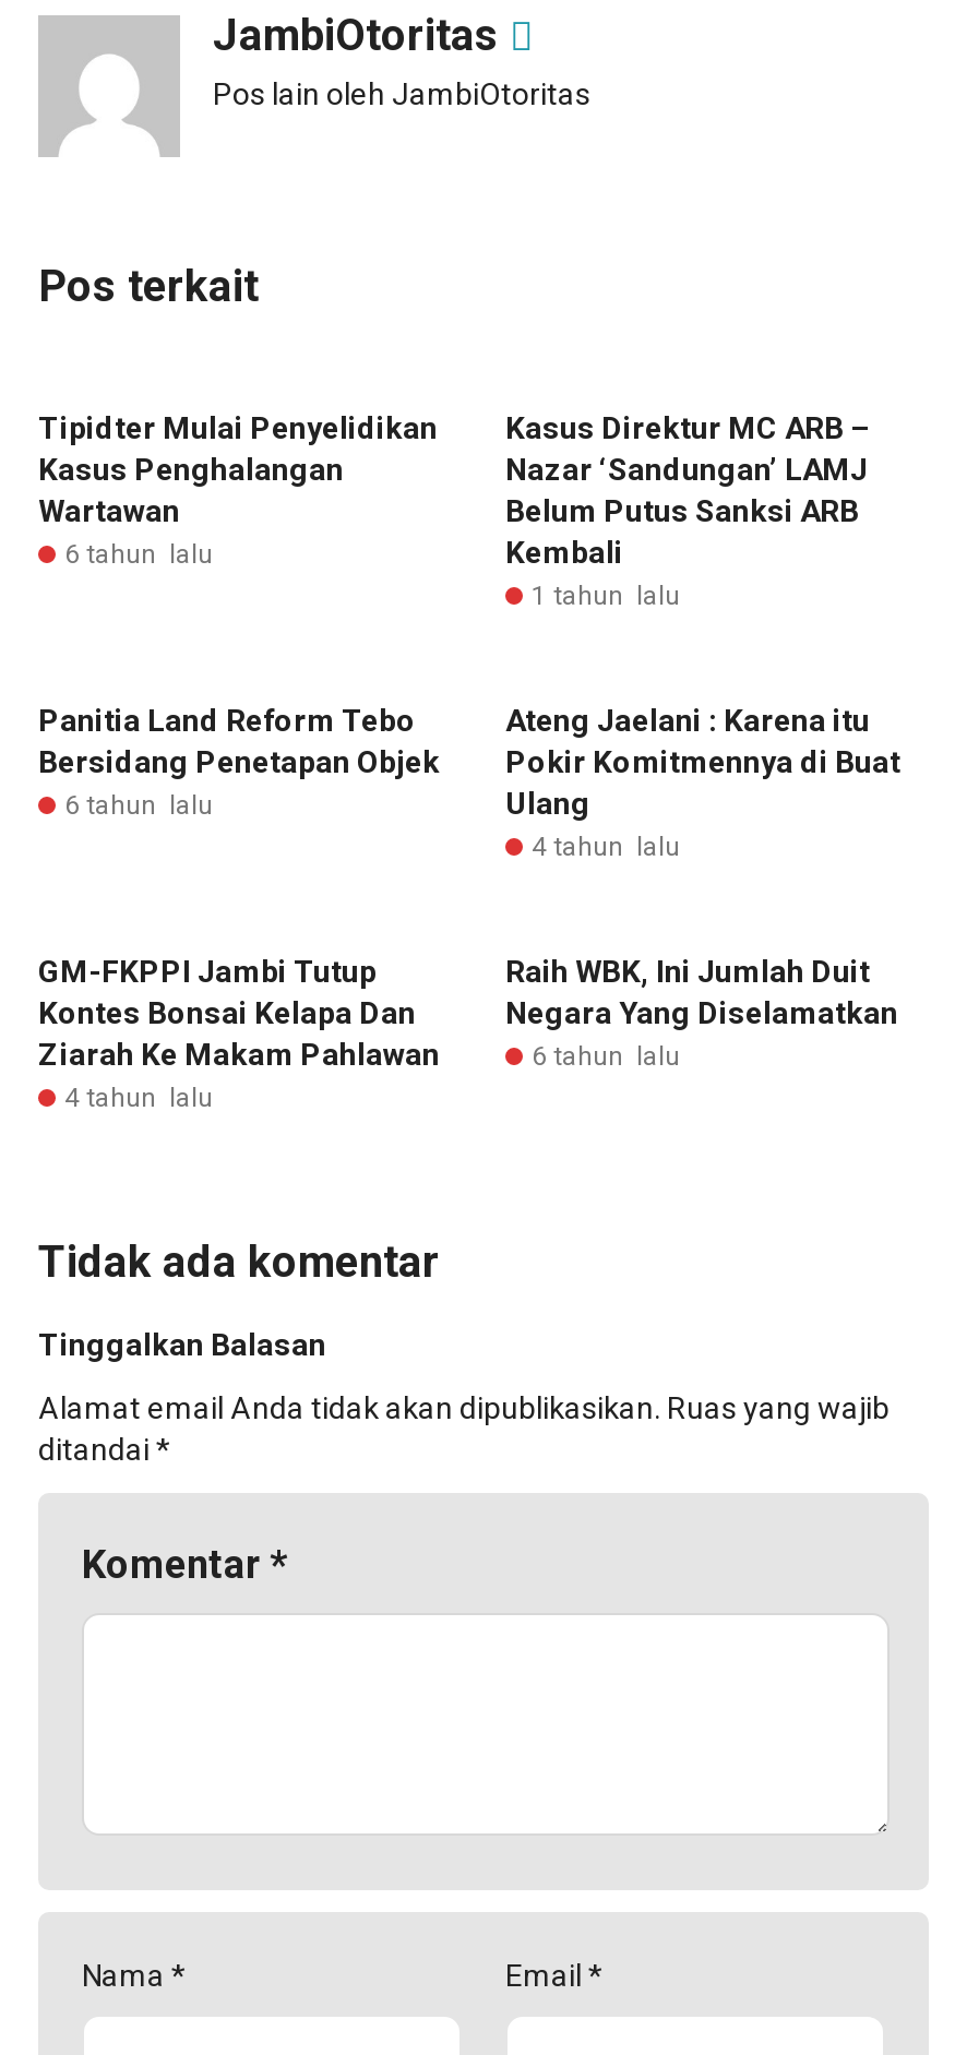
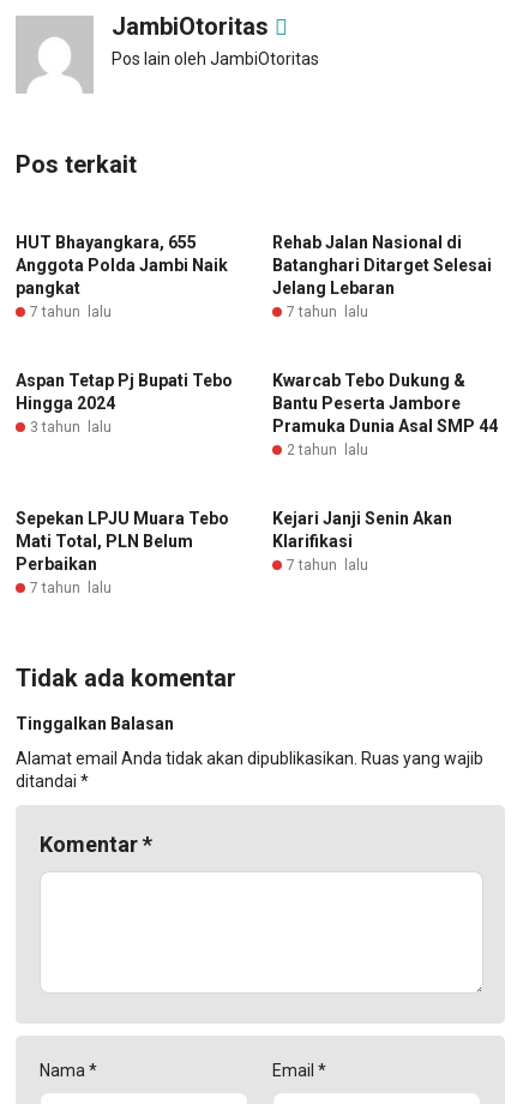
[38,410,438,570] Tipidter Mulai Penyelidikan | Kasus Penghalangan | Wartawan | 6 tahun lalu -> [16,233,228,320] HUT Bhayangkara, 655 | Anggota Polda Jambi Naik | pangkat | 7 tahun lalu
[505,410,870,611] Kasus Direktur MC ARB – | Nazar ‘Sandungan’ LAMJ | Belum Putus Sanksi ARB | Kembali | 1 tahun lalu -> [272,233,492,320] Rehab Jalan Nasional di | Batanghari Ditarget Selesai | Jelang Lebaran | 7 tahun lalu
[38,703,440,821] Panitia Land Reform Tebo | Bersidang Penetapan Objek | 6 tahun lalu -> [16,371,233,436] Aspan Tetap Pj Bupati Tebo | Hingga 2024 | 3 tahun lalu
[505,703,900,862] Ateng Jaelani : Karena itu | Pokir Komitmennya di Buat | Ulang | 4 tahun lalu -> [272,371,498,458] Kwarcab Tebo Dukung & | Bantu Peserta Jambore | Pramuka Dunia Asal SMP 44 | 2 tahun lalu
[38,954,440,1113] GM-FKPPI Jambi Tutup | Kontes Bonsai Kelapa Dan | Ziarah Ke Makam Pahlawan | 4 tahun lalu -> [16,509,229,596] Sepekan LPJU Muara Tebo | Mati Total, PLN Belum | Perbaikan | 7 tahun lalu
[505,954,898,1072] Raih WBK, Ini Jumlah Duit | Negara Yang Diselamatkan | 6 tahun lalu -> [272,509,452,574] Kejari Janji Senin Akan | Klarifikasi | 7 tahun lalu

